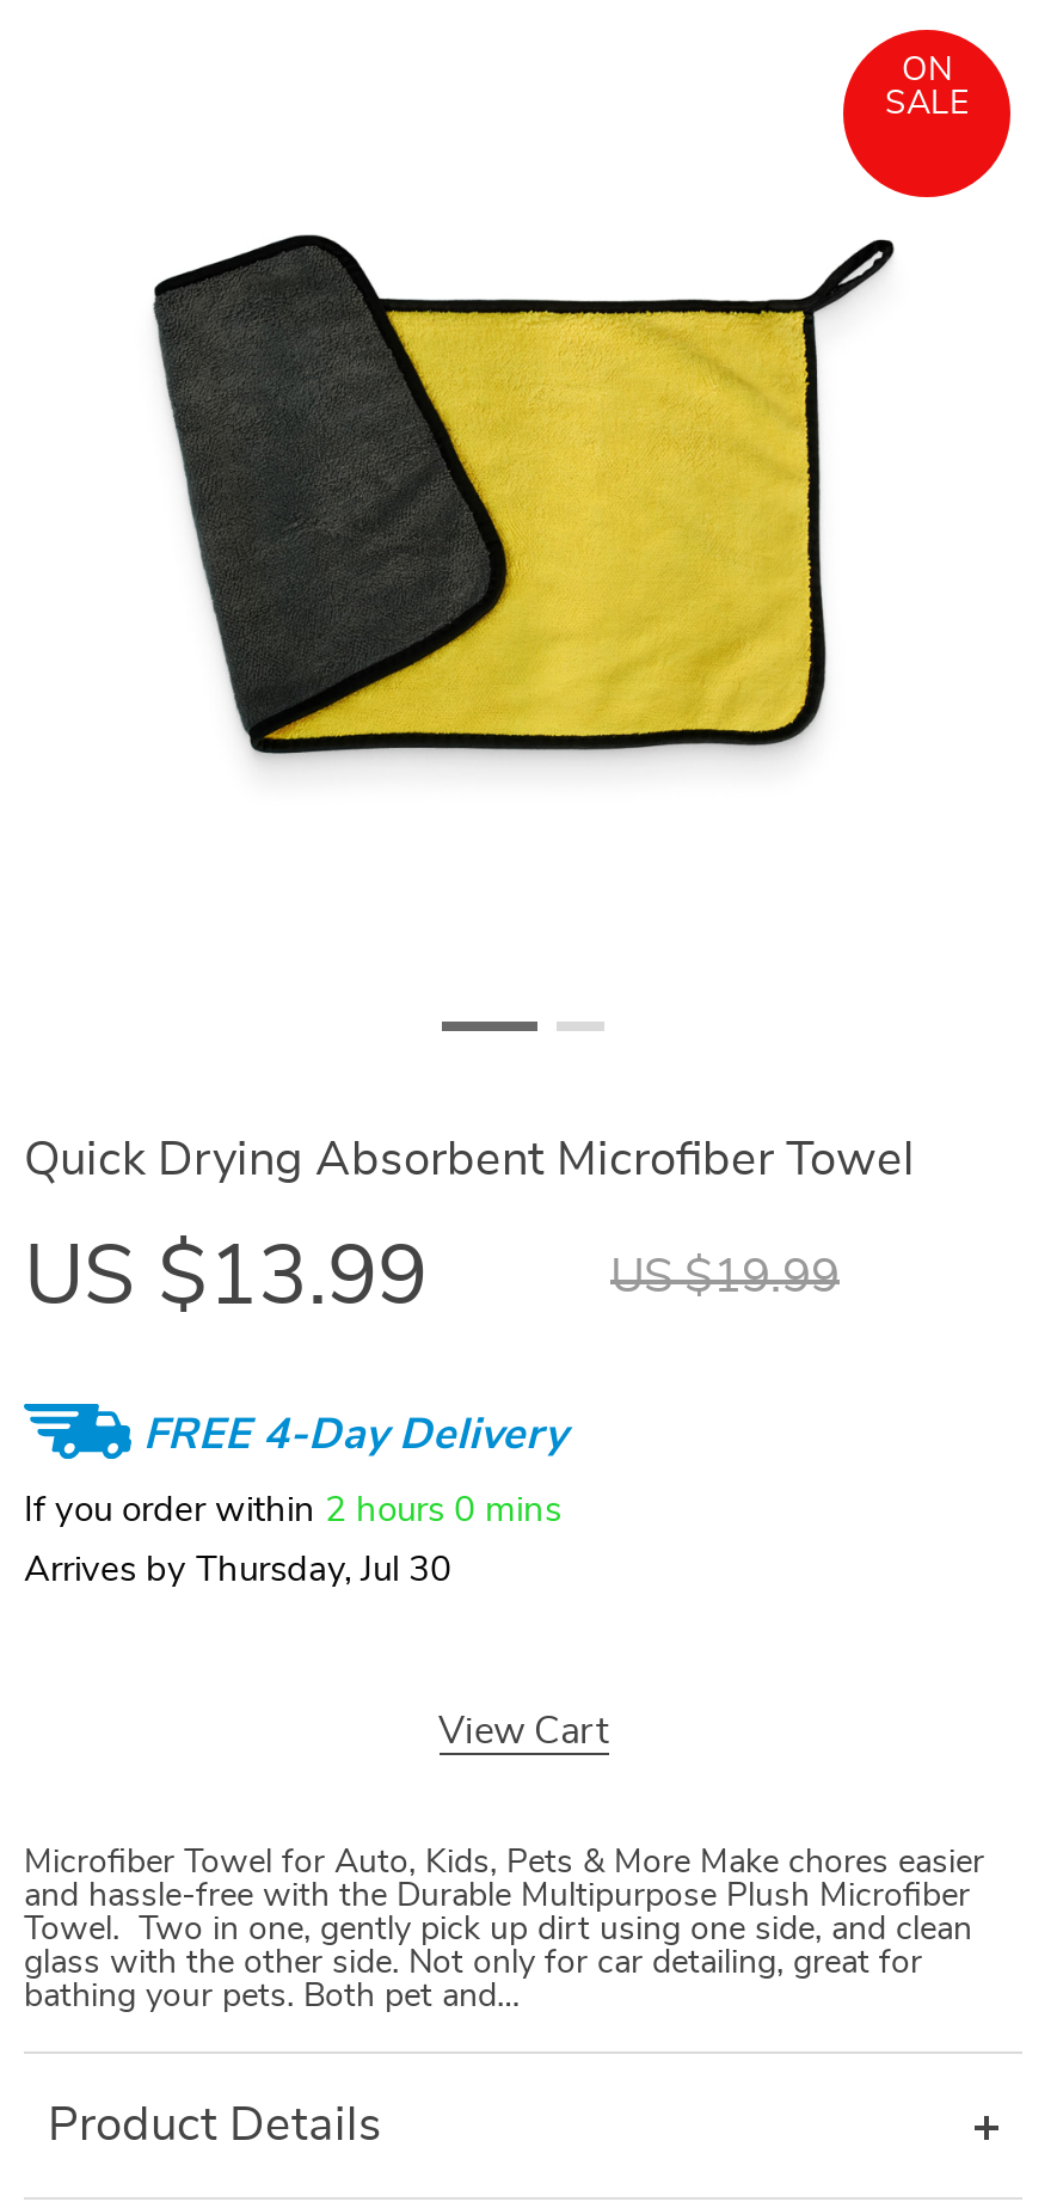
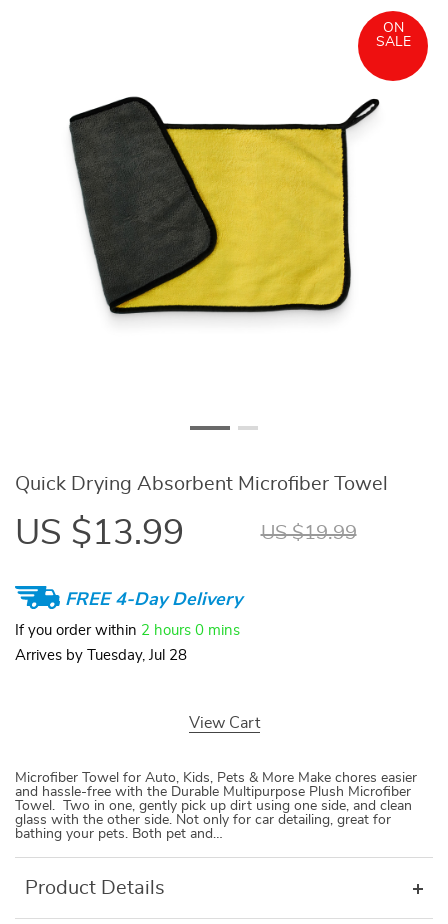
[24,1552,451,1588] Arrives by Thursday, Jul 30 -> [15,648,187,663] Arrives by Tuesday, Jul 28

